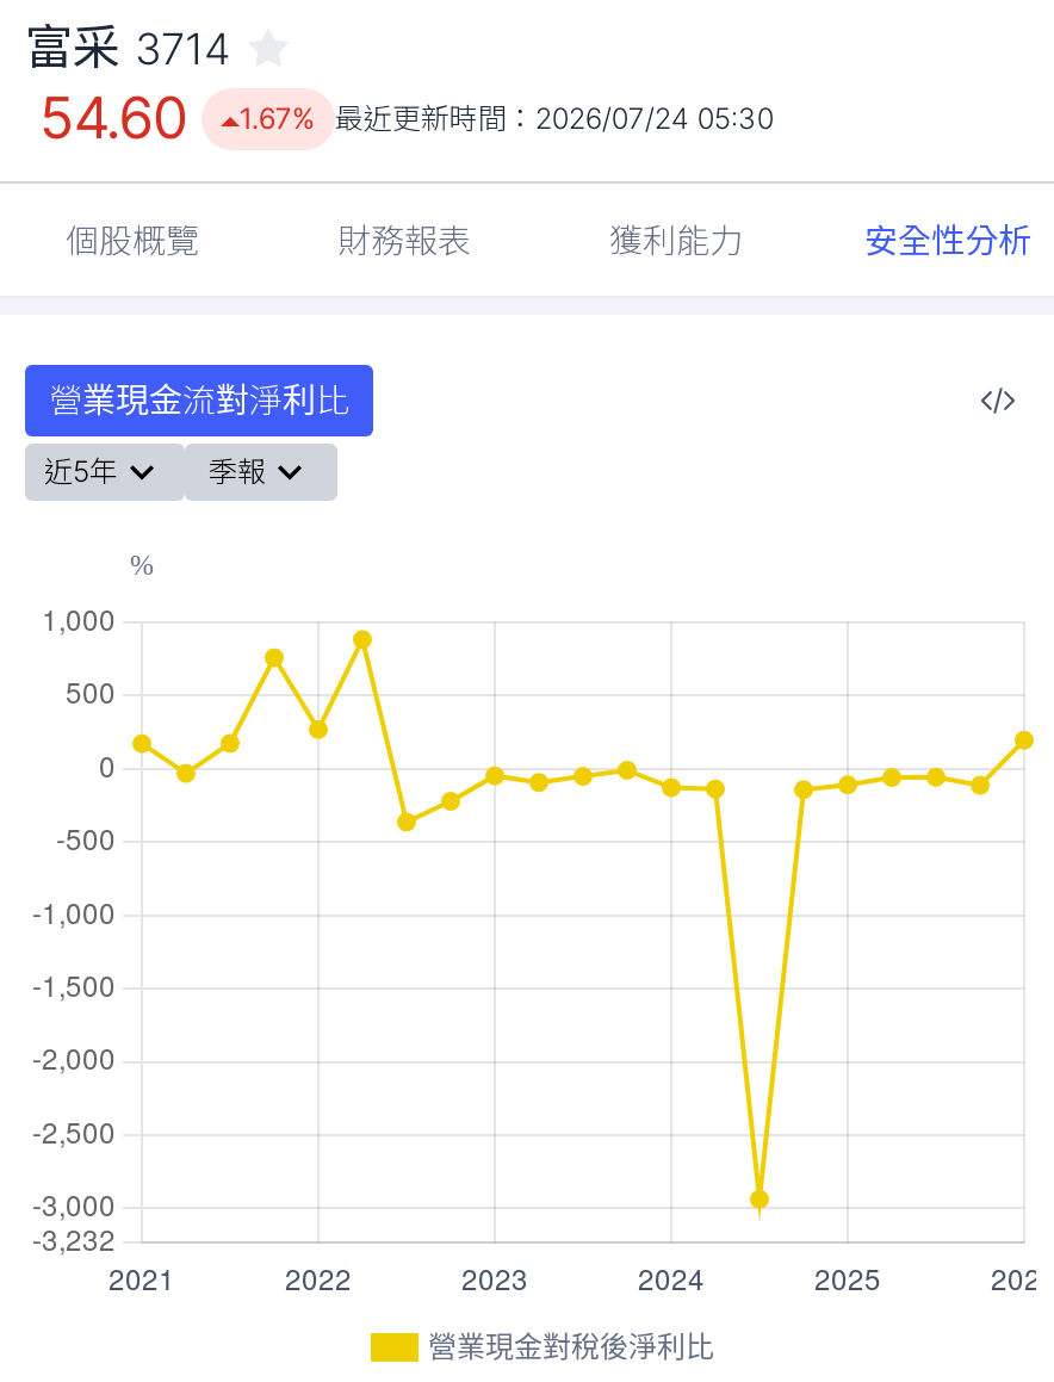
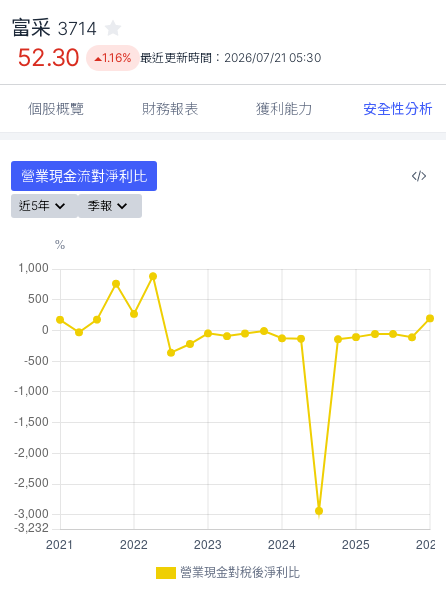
[39,83,187,153] 54.60 -> [17,43,80,72] 52.30
[239,100,773,136] 1.67% 最近更新時間：2026/07/24 05:30 -> [102,50,321,65] 1.16% 最近更新時間：2026/07/21 05:30

